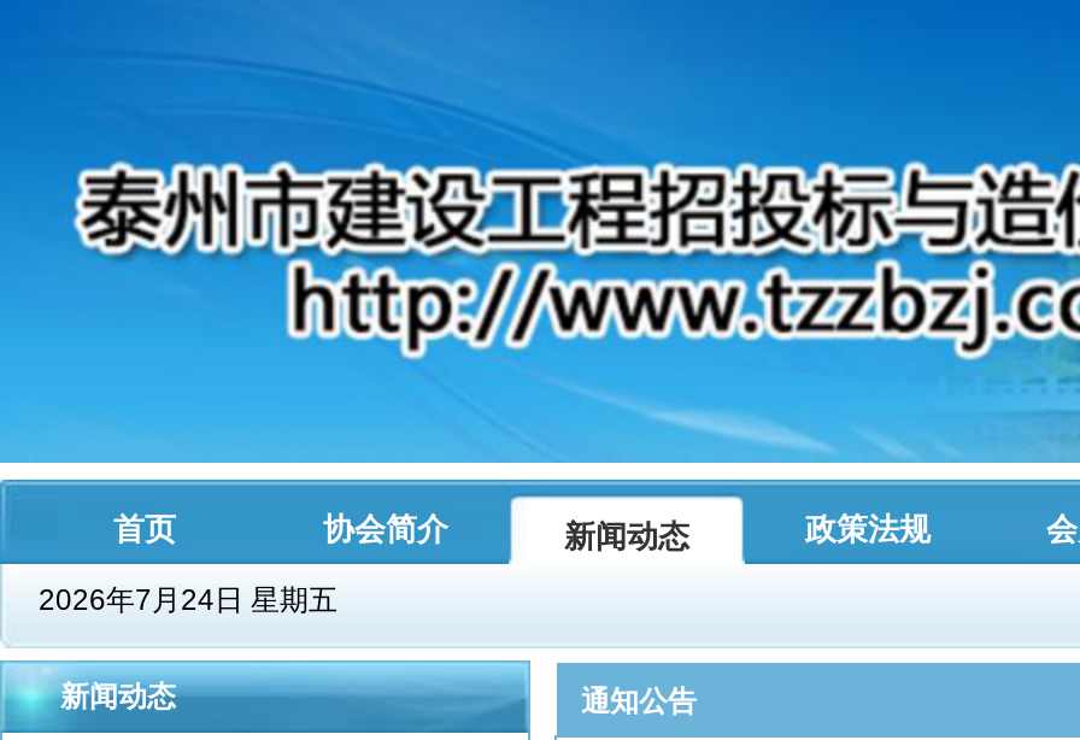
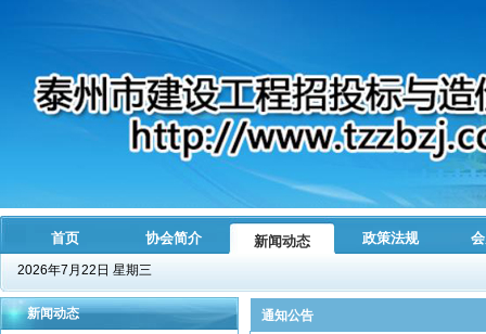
[39,583,337,617] 2026年7月24日 星期五 -> [17,262,152,278] 2026年7月22日 星期三

